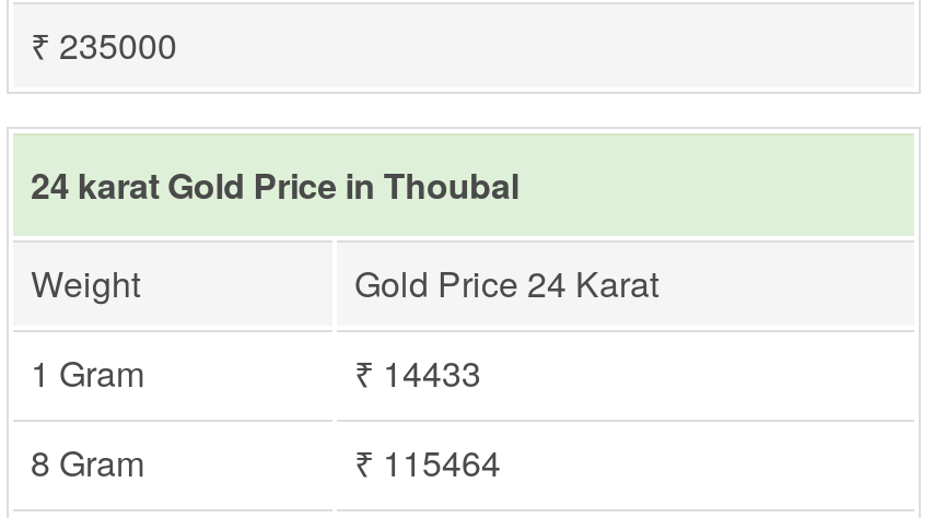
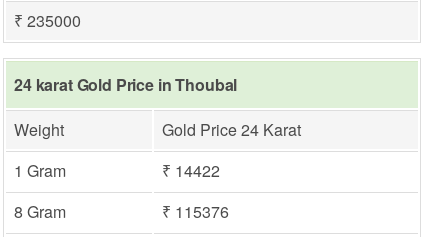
[354,348,481,398] ₹ 14433 -> [162,159,220,182] ₹ 14422
[354,438,501,488] ₹ 115464 -> [162,200,229,223] ₹ 115376

